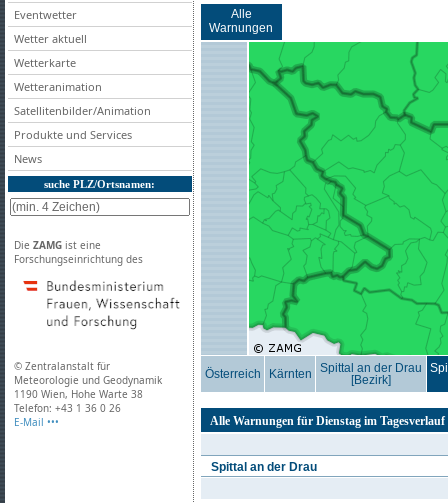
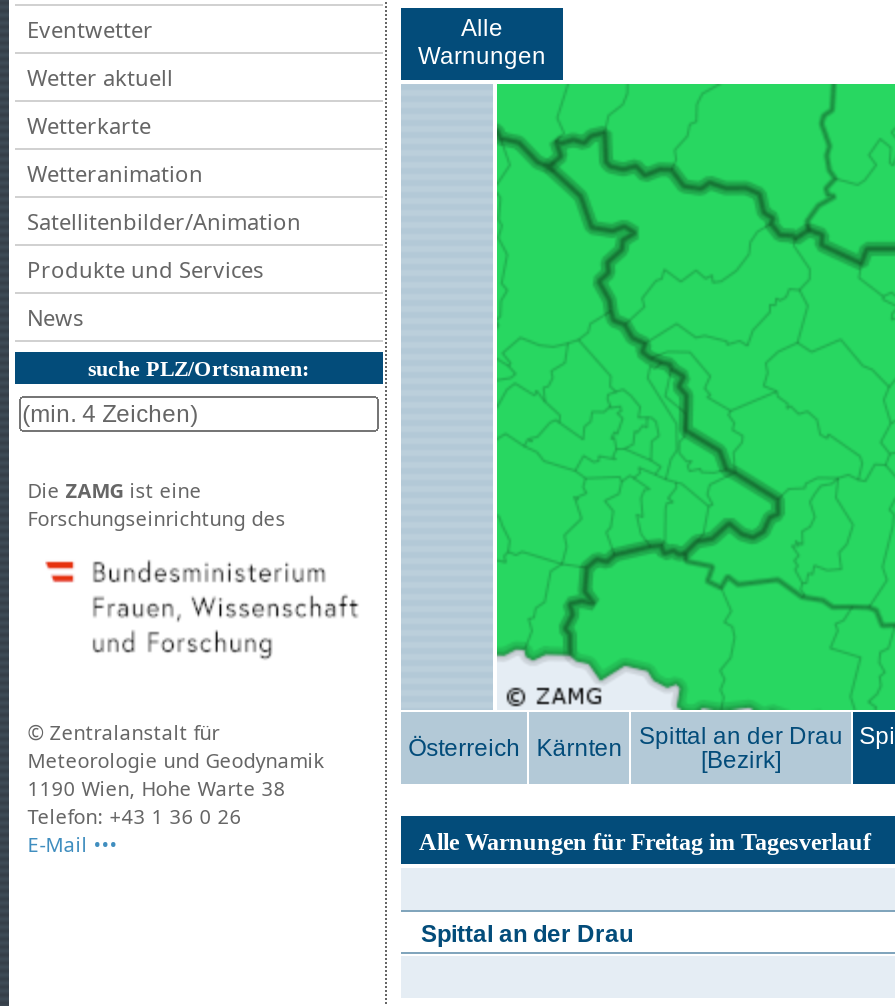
[210,414,445,428] Alle Warnungen für Dienstag im Tagesverlauf -> [419,828,871,856] Alle Warnungen für Freitag im Tagesverlauf

